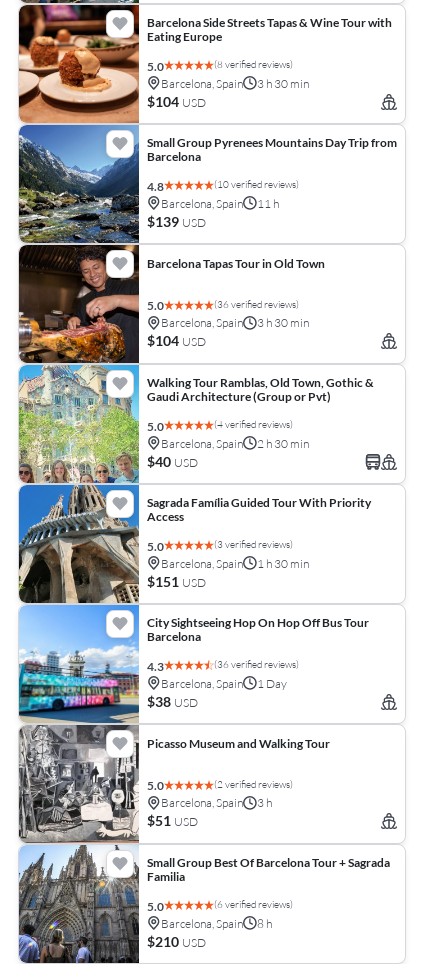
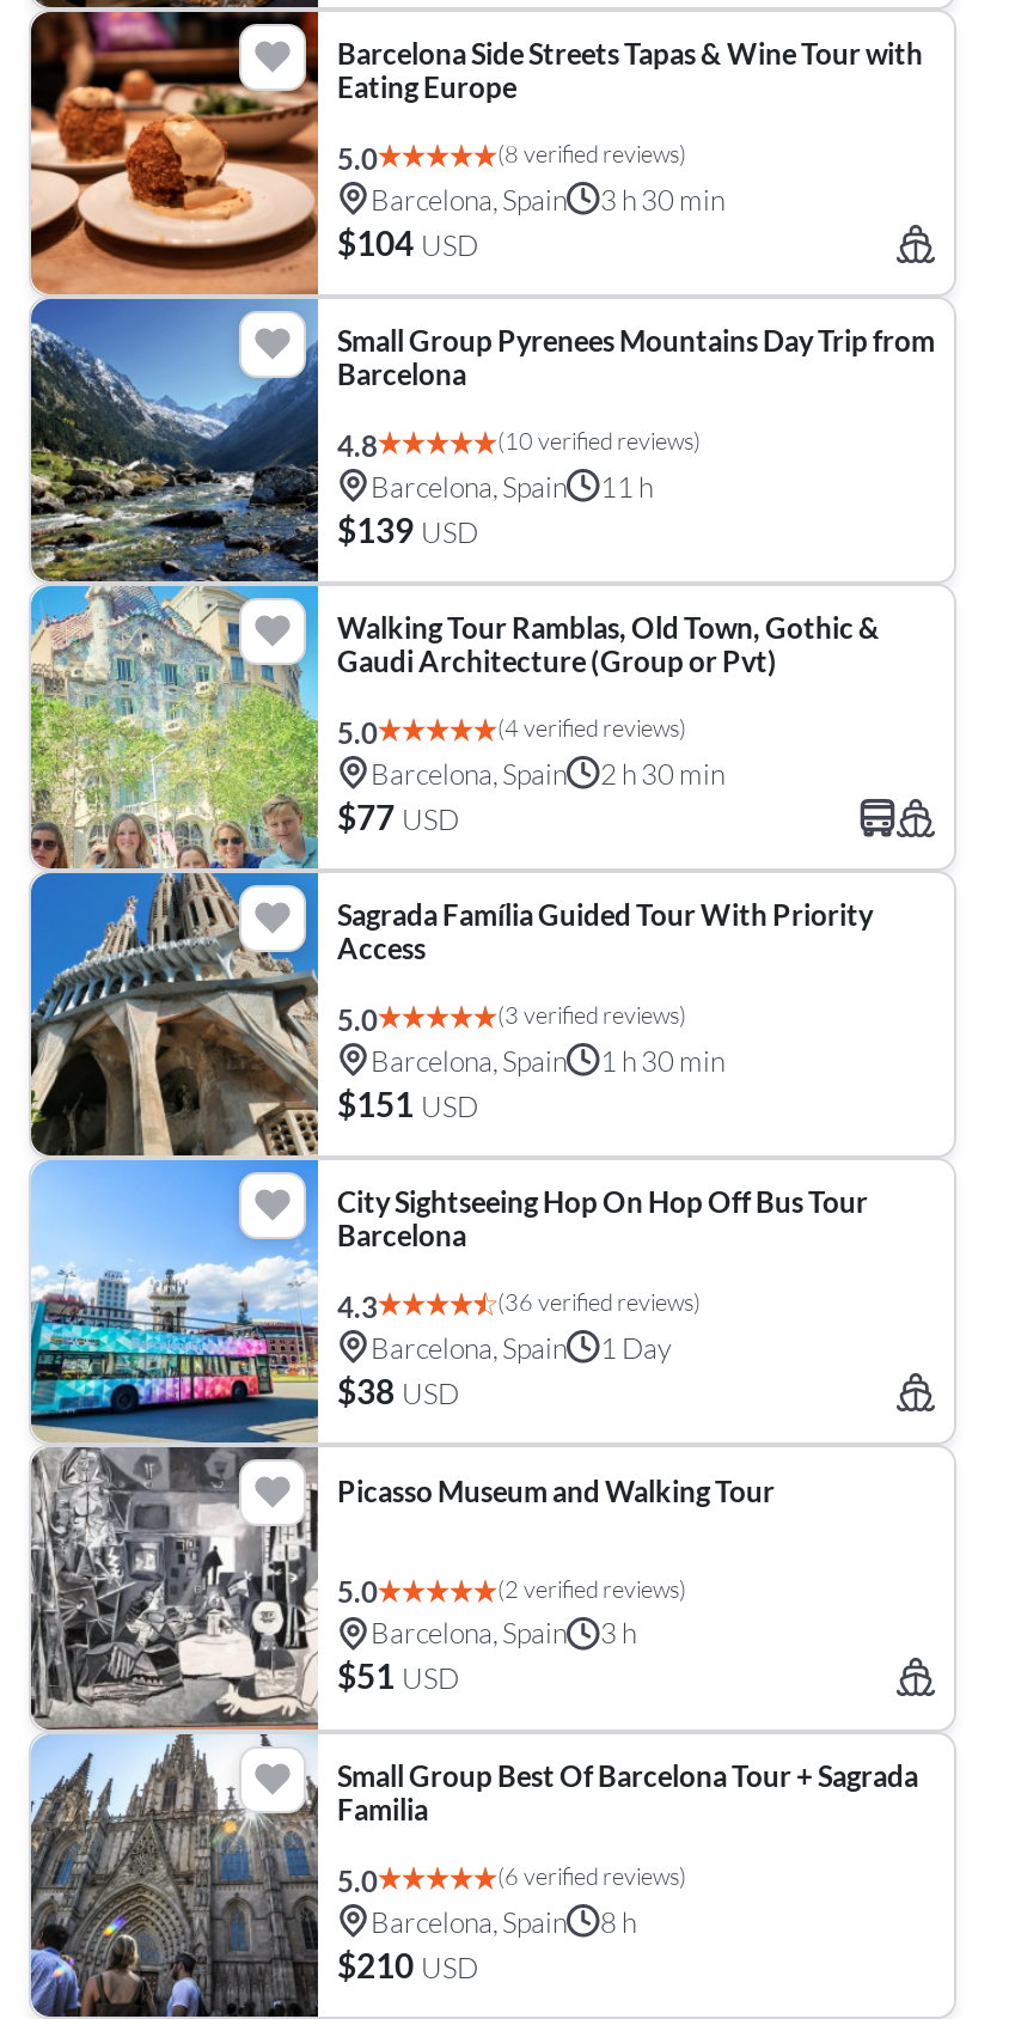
[18,244,325,363] [image] | Barcelona Tapas Tour in Old Town | 5.0 | (36 verified reviews) | Barcelona, Spain | 3 h 30 min | $104 USD -> none
[147,453,198,470] $40 USD -> [337,796,459,837] $77 USD

